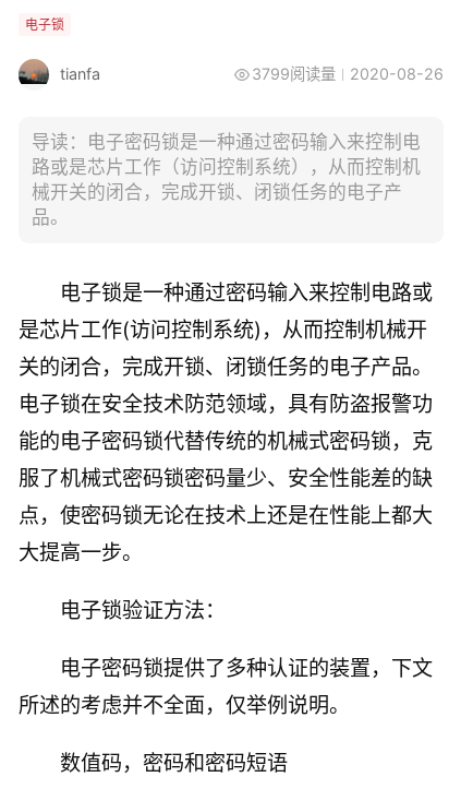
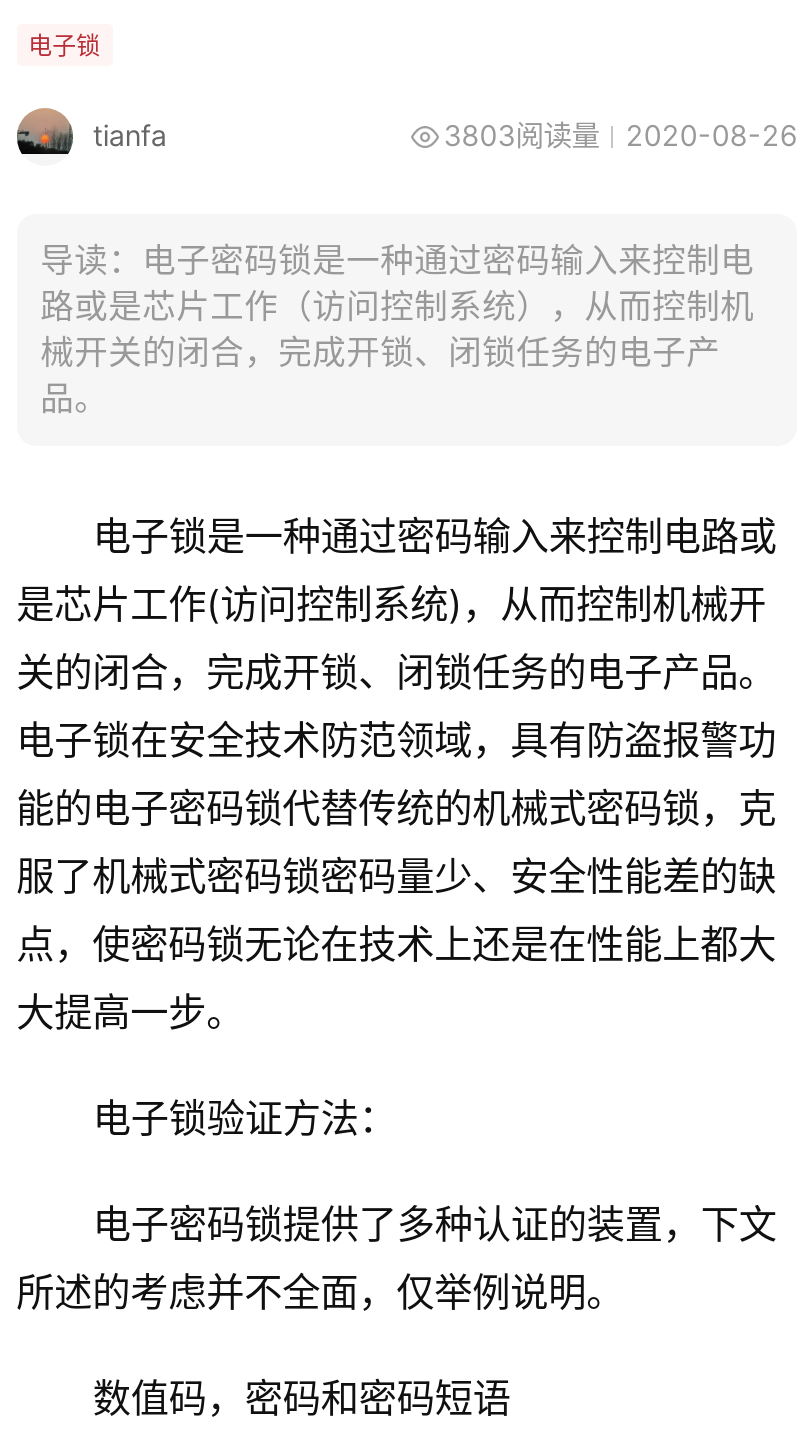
[252,65,444,83] 3799阅读量 2020-08-26 -> [443,119,798,153] 3803阅读量 2020-08-26

